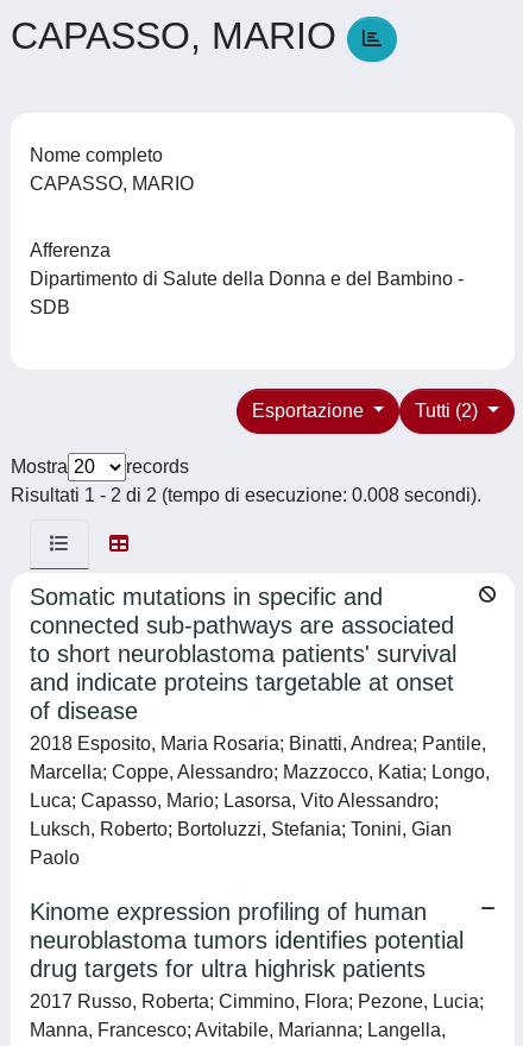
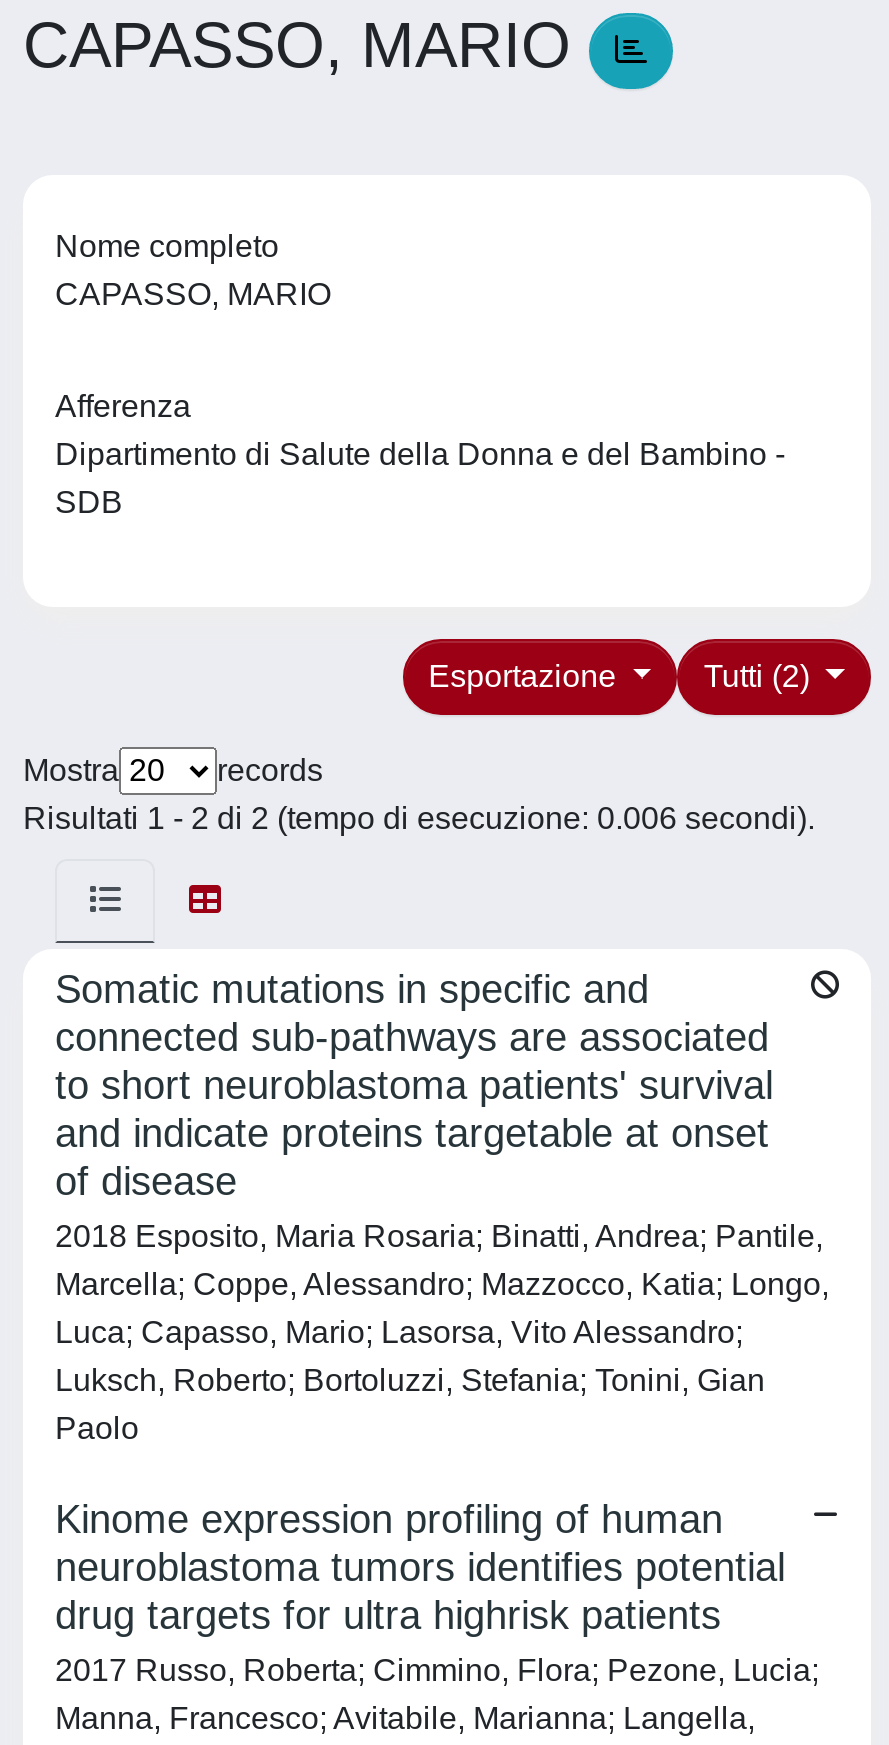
[11,485,481,505] Risultati 1 - 2 di 2 (tempo di esecuzione: 0.008 secondi). -> [23,801,815,835] Risultati 1 - 2 di 2 (tempo di esecuzione: 0.006 secondi).

